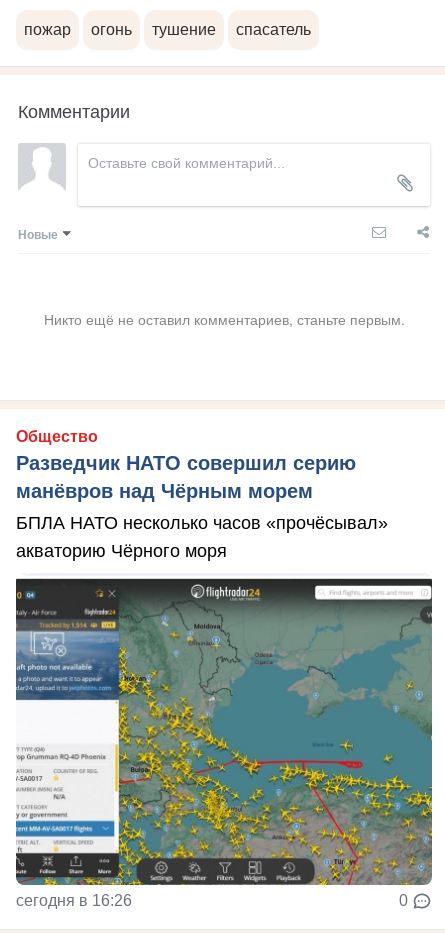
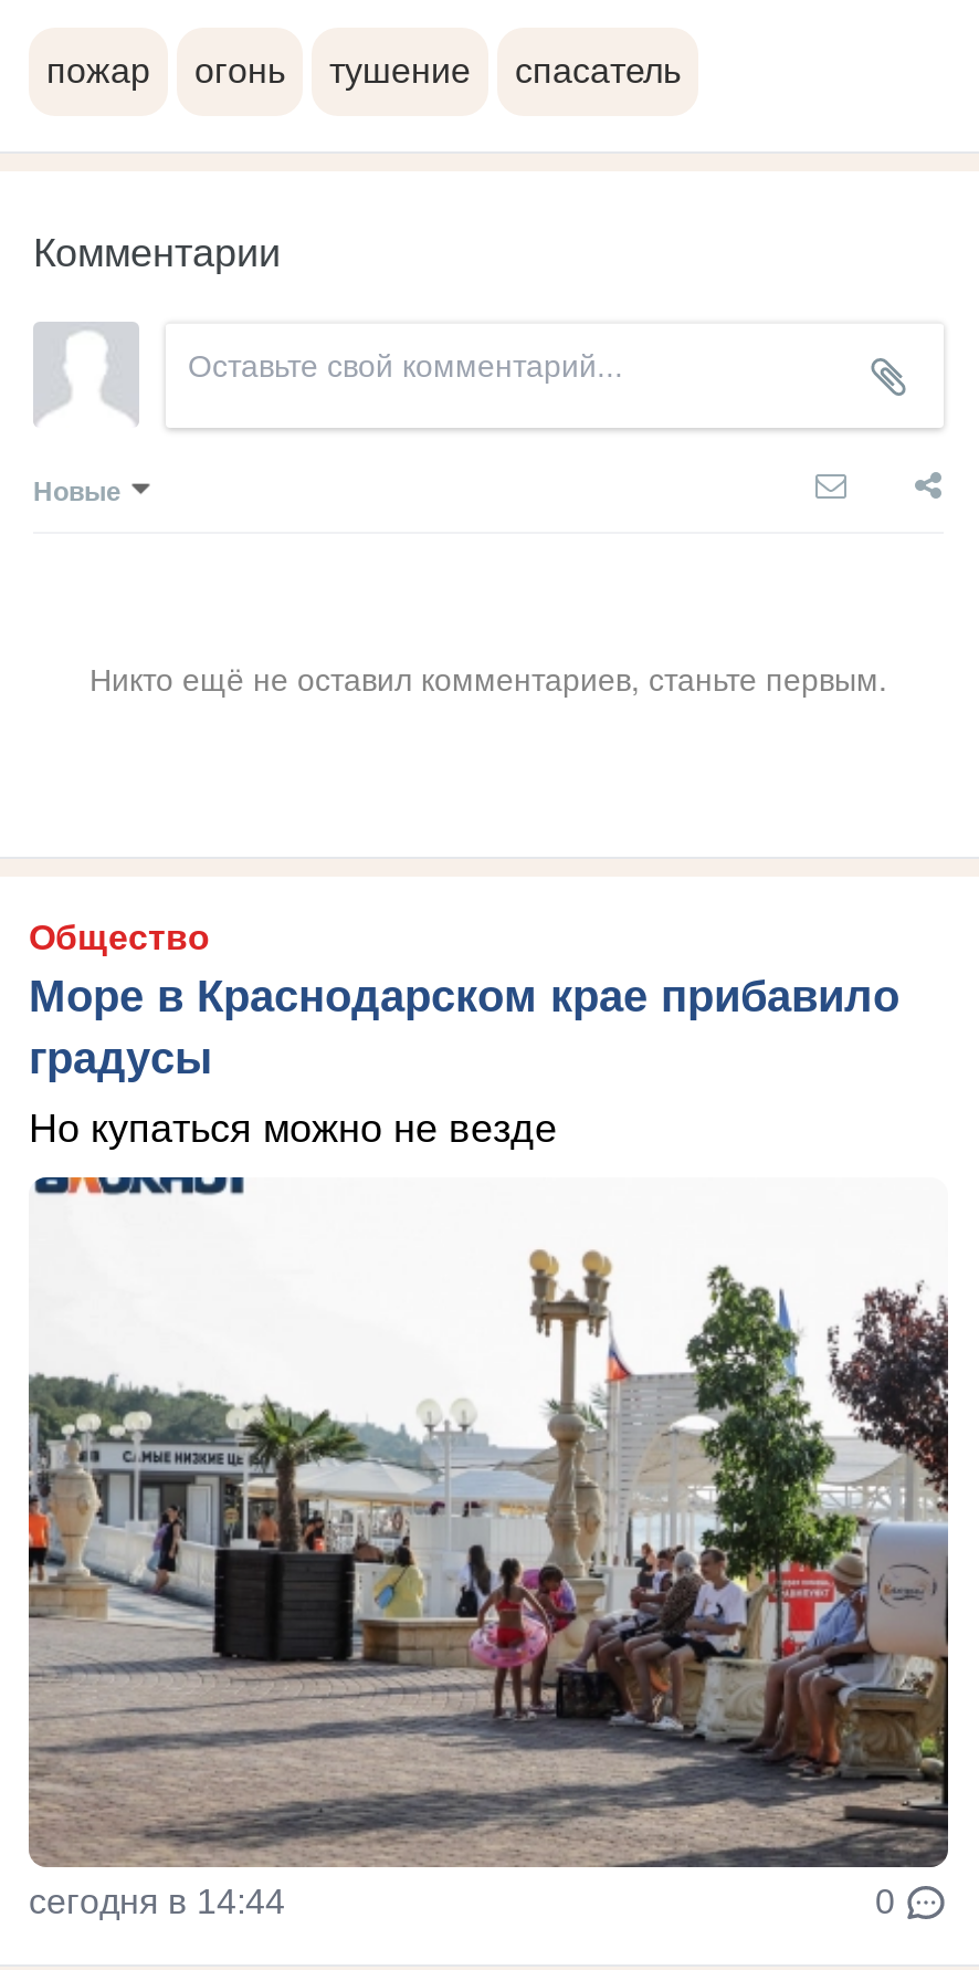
[16,452,356,502] Разведчик НАТО совершил серию | манёвров над Чёрным морем -> [29,971,899,1081] Море в Краснодарском крае прибавило | градусы
[16,513,388,561] БПЛА НАТО несколько часов «прочёсывал» | акваторию Чёрного моря -> [29,1106,557,1150] Но купаться можно не везде
[15,578,433,909] [image] | сегодня в 16:26 -> [27,1248,950,1919] [image] | сегодня в 14:44

